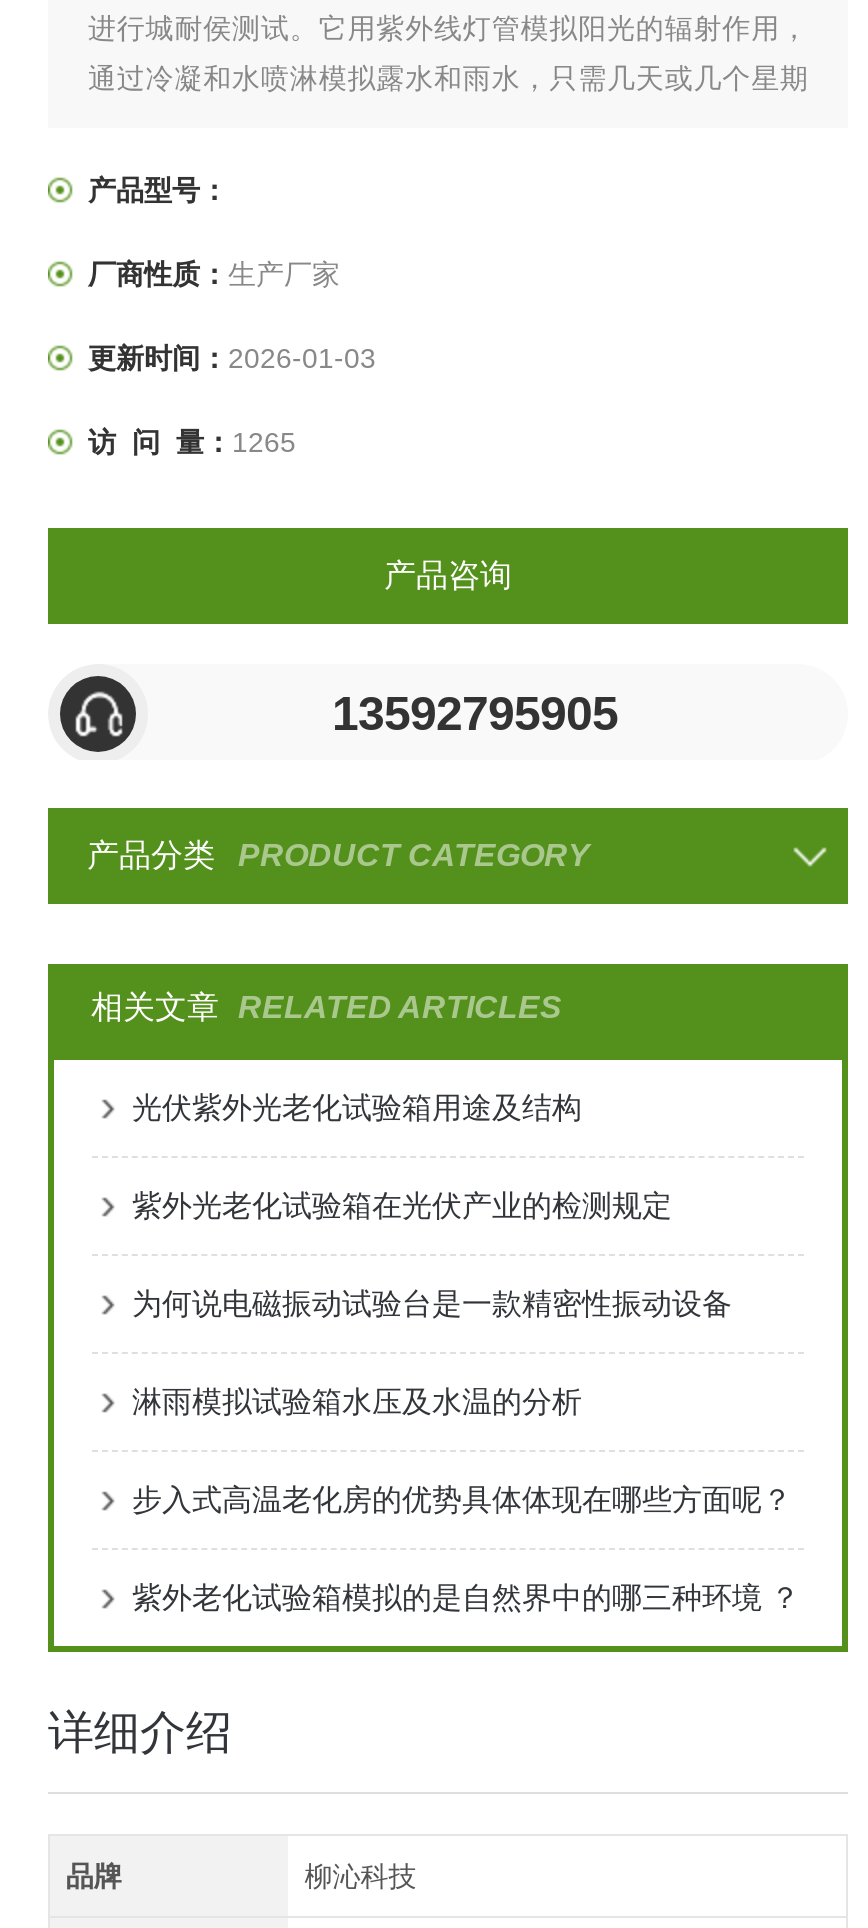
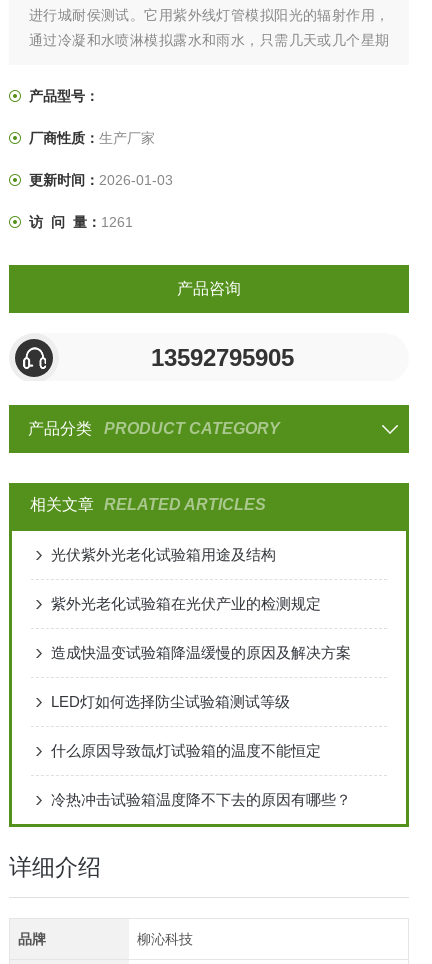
[88,427,296,459] 访 问 量：1265 -> [29,214,133,230] 访 问 量：1261
[132,1287,732,1321] 为何说电磁振动试验台是一款精密性振动设备 -> [51,644,351,661] 造成快温变试验箱降温缓慢的原因及解决方案
[132,1385,582,1419] 淋雨模拟试验箱水压及水温的分析 -> [51,693,290,710] LED灯如何选择防尘试验箱测试等级
[132,1483,792,1517] 步入式高温老化房的优势具体体现在哪些方面呢？ -> [51,742,321,759] 什么原因导致氙灯试验箱的温度不能恒定
[132,1581,800,1615] 紫外老化试验箱模拟的是自然界中的哪三种环境 ？ -> [51,791,351,808] 冷热冲击试验箱温度降不下去的原因有哪些？

